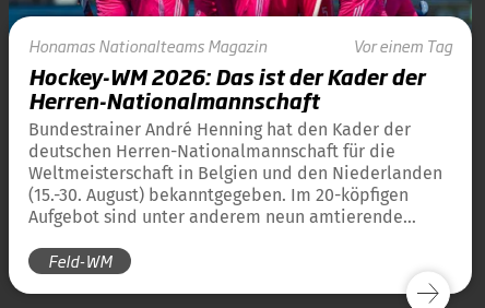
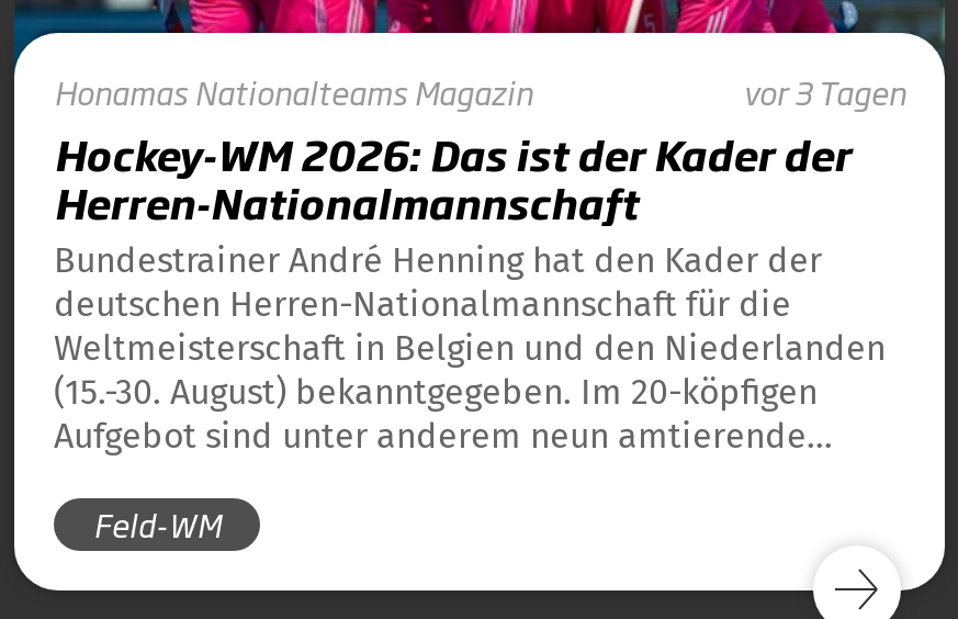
[353,34,452,57] Vor einem Tag -> [743,68,905,114] vor 3 Tagen

